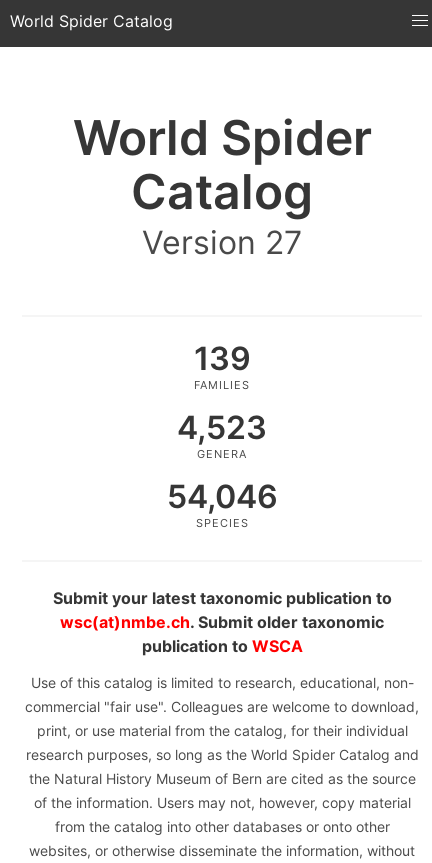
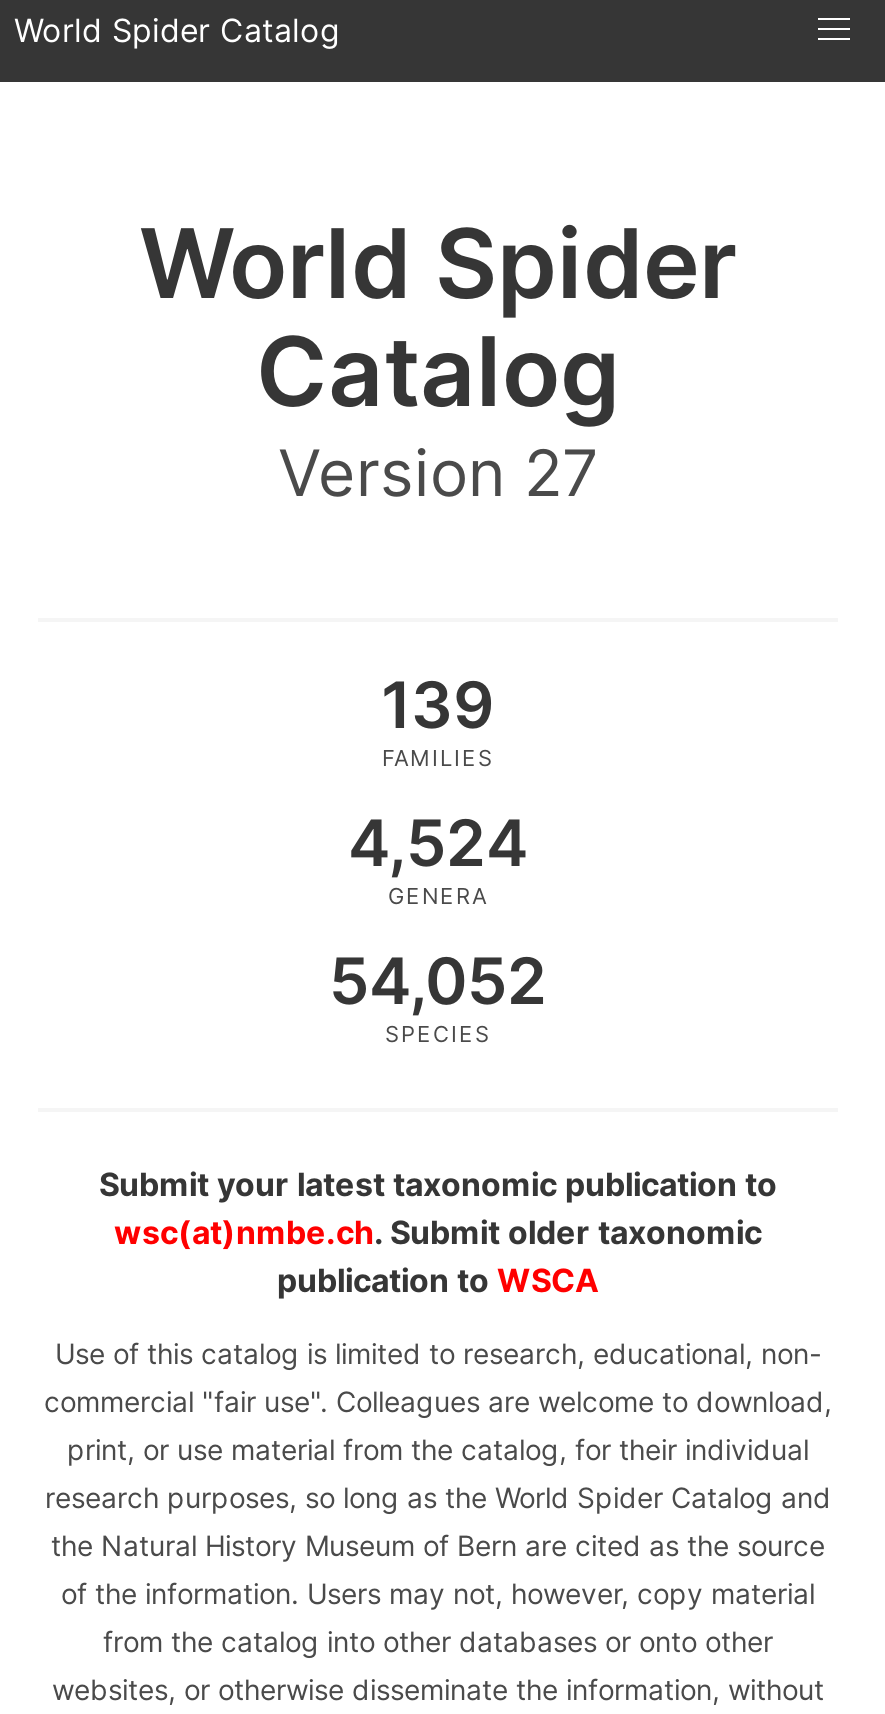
[177,408,267,447] 4,523 -> [348,804,528,882] 4,524
[166,477,277,516] 54,046 -> [329,942,547,1020] 54,052

